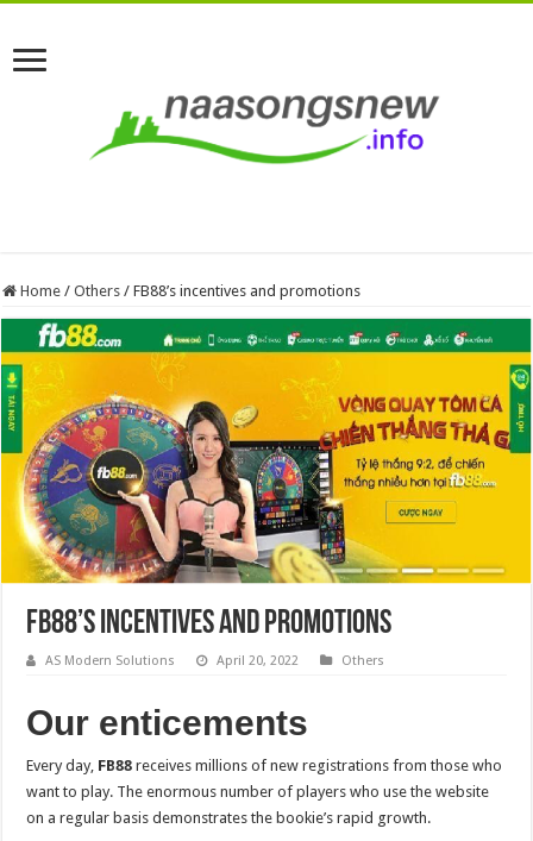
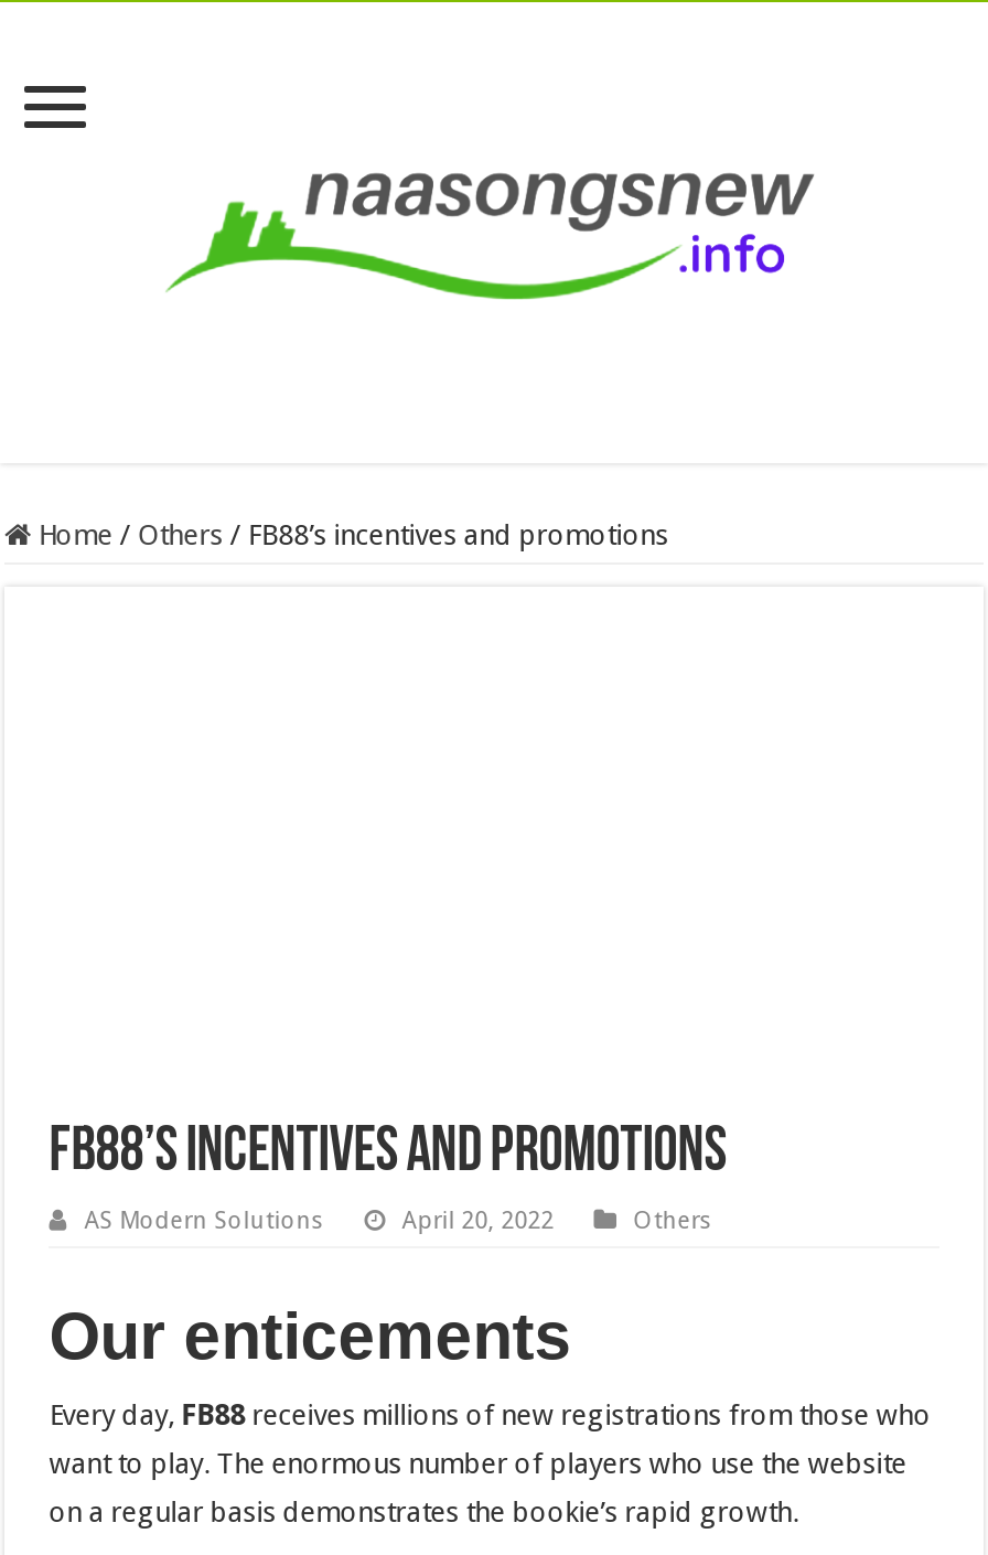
[4,318,529,584] [image] -> none

